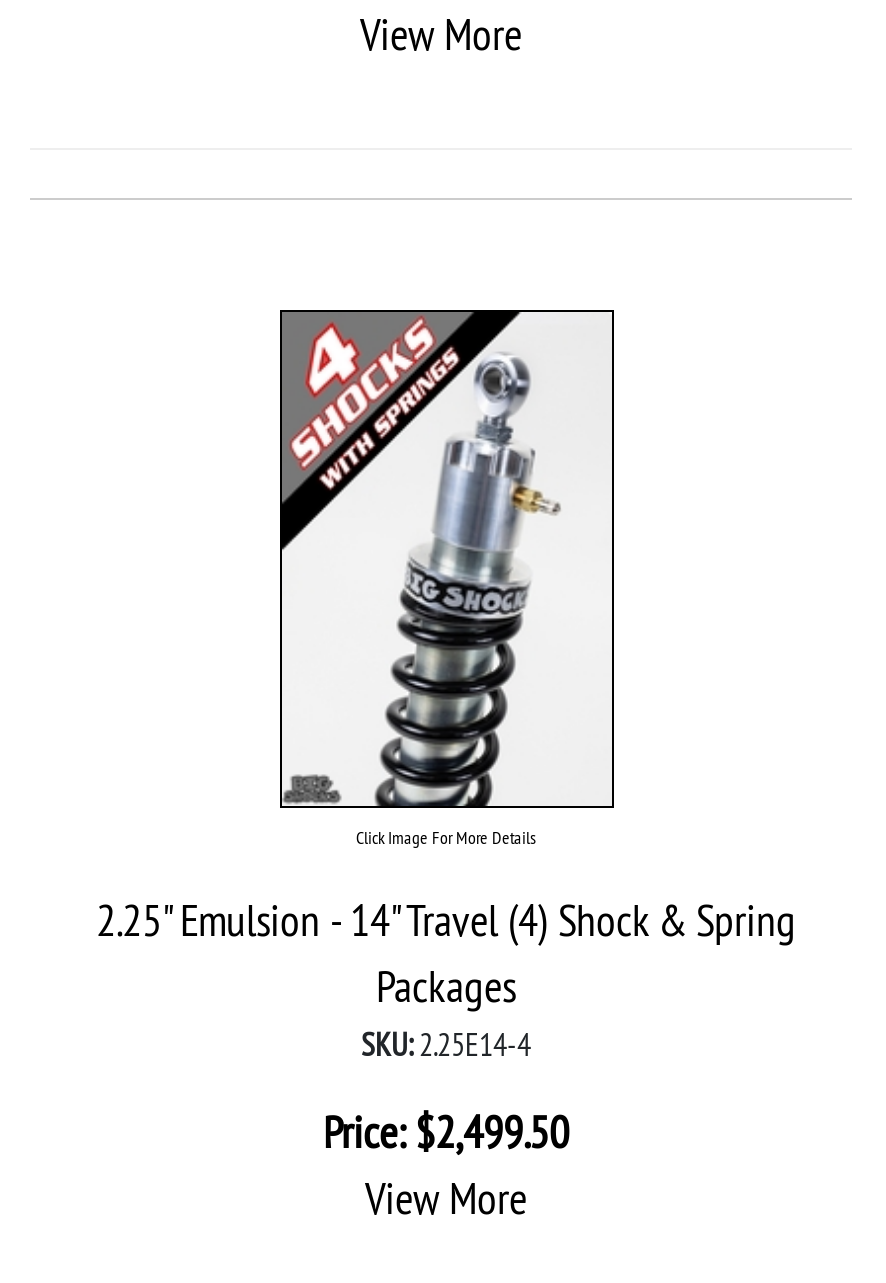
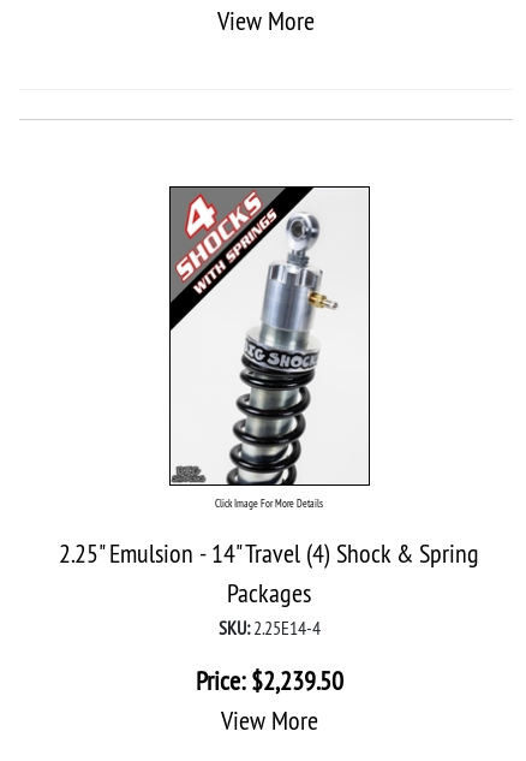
[323,1105,569,1161] Price: $2,499.50 -> [195,664,343,698] Price: $2,239.50

